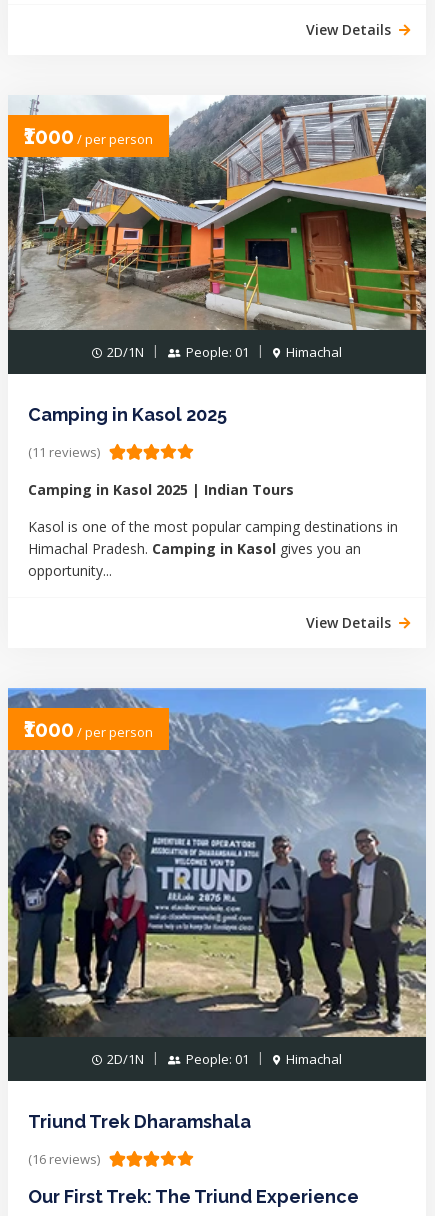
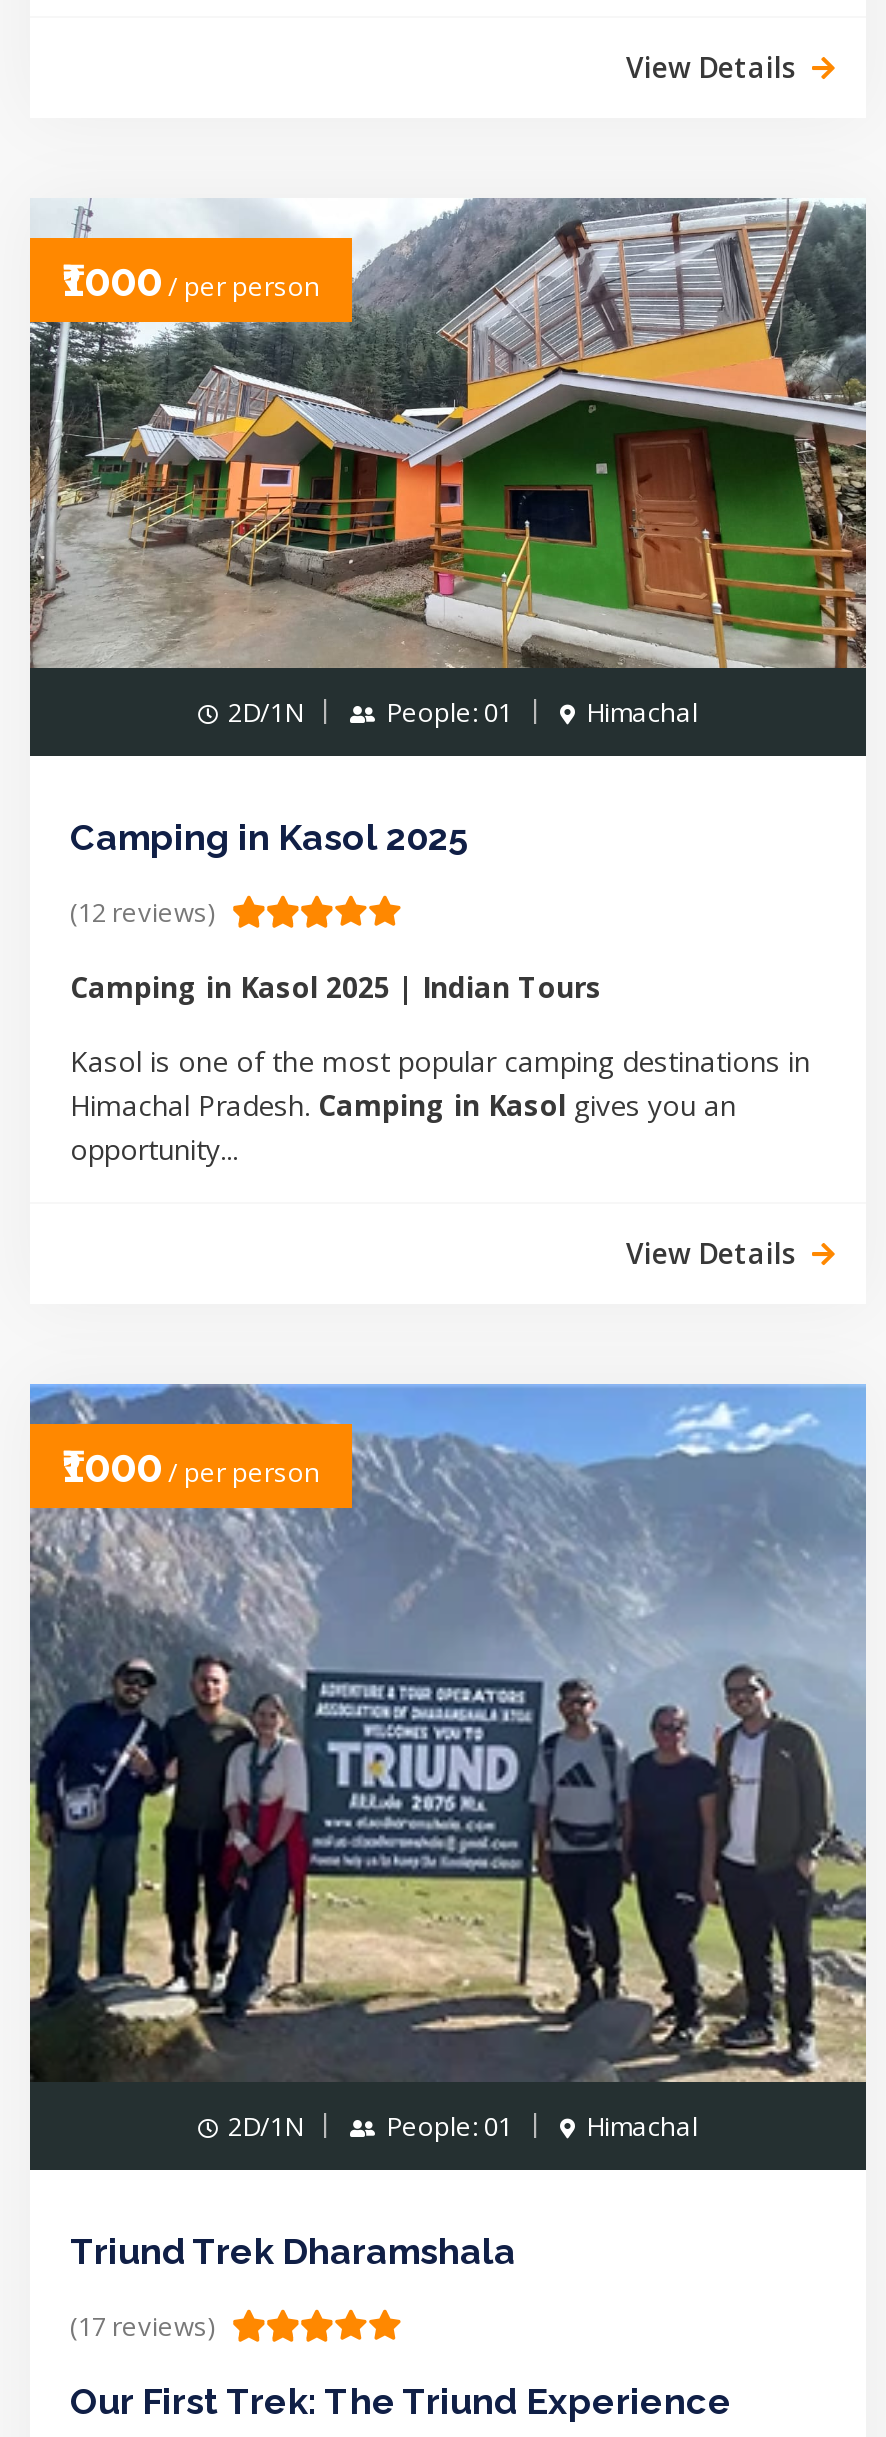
[28,443,100,461] (11 reviews) -> [70,893,214,929] (12 reviews)
[28,1149,100,1167] (16 reviews) -> [70,2307,214,2343] (17 reviews)

